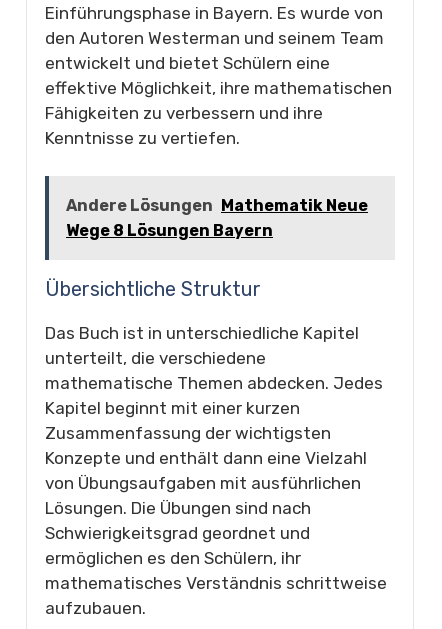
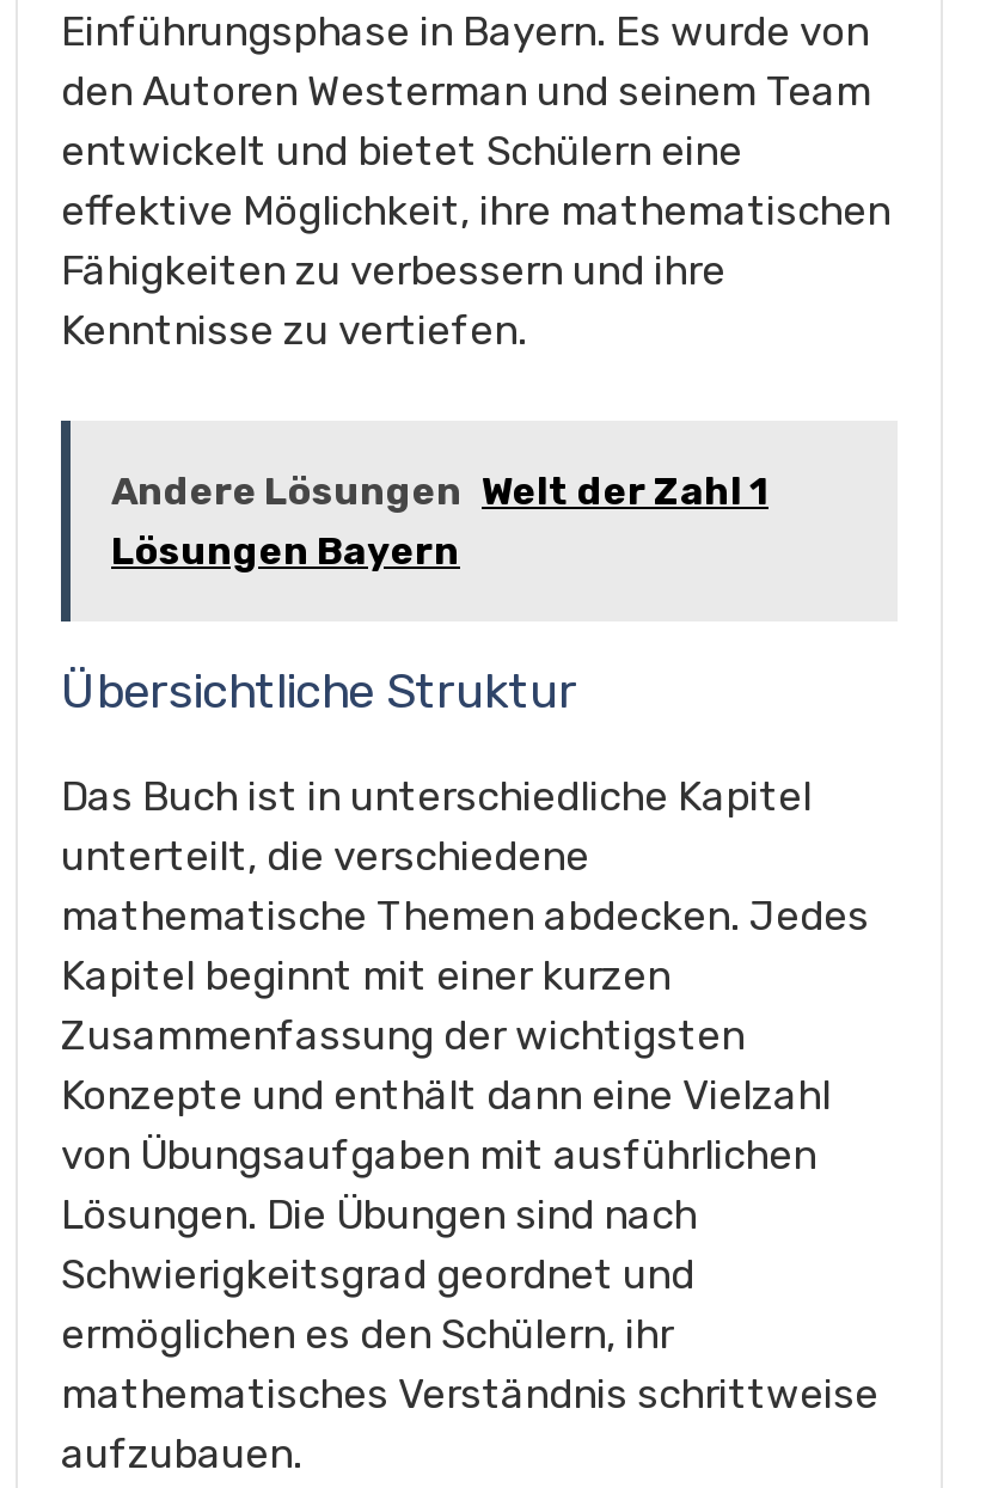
[66,196,368,240] Andere Lösungen Mathematik Neue | Wege 8 Lösungen Bayern -> [111,469,769,574] Andere Lösungen Welt der Zahl 1 | Lösungen Bayern

